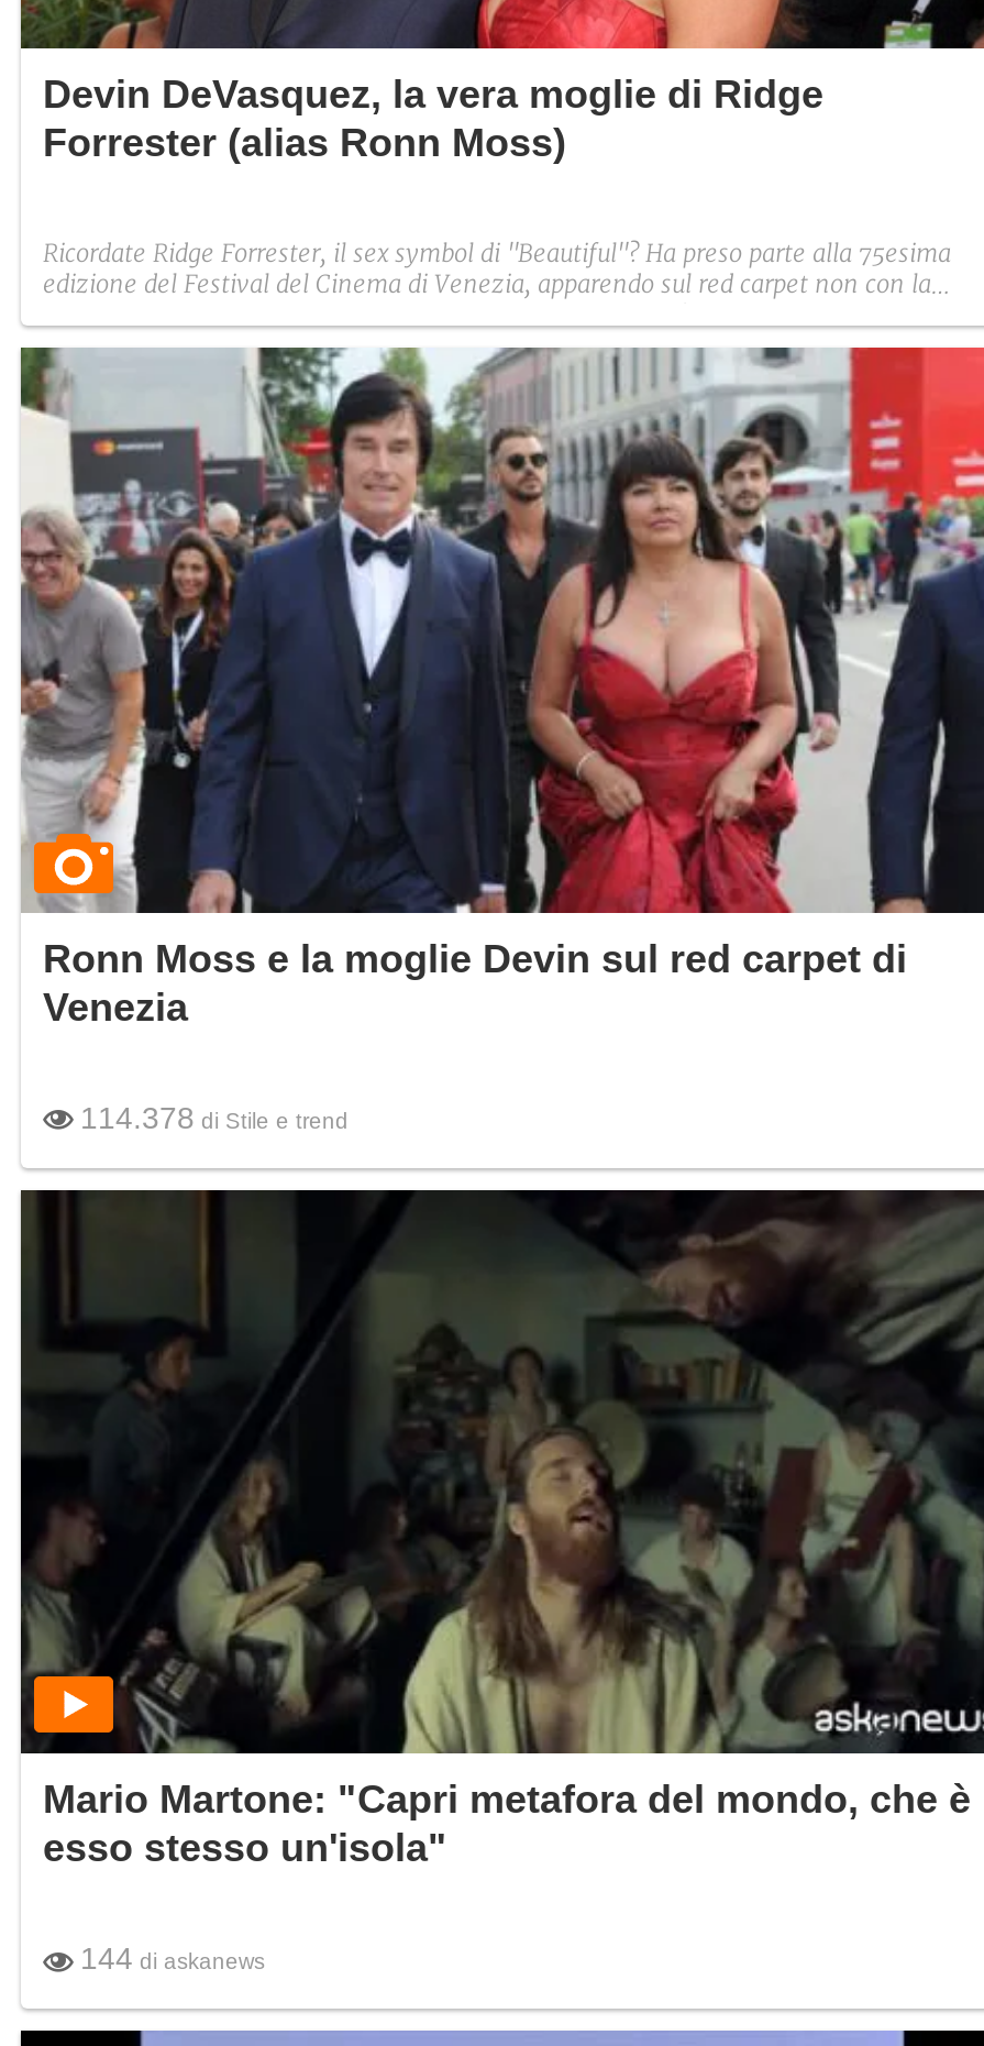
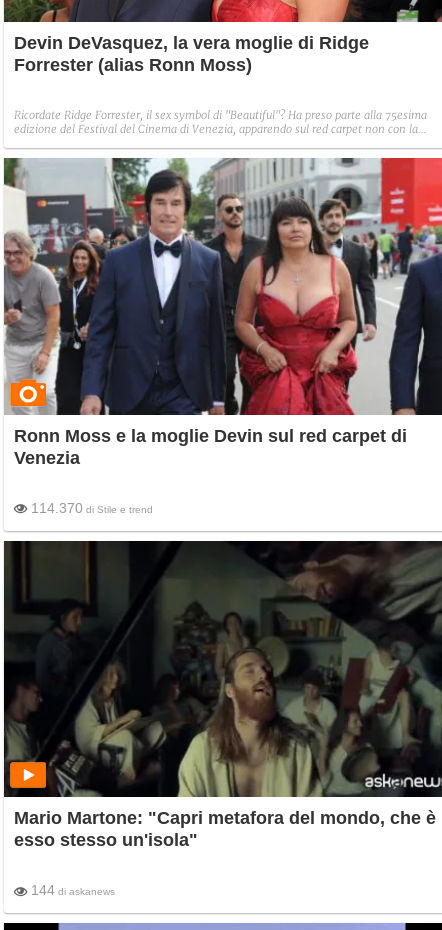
[80,1100,349,1135] 114.378 di Stile e trend -> [31,500,153,516] 114.370 di Stile e trend

